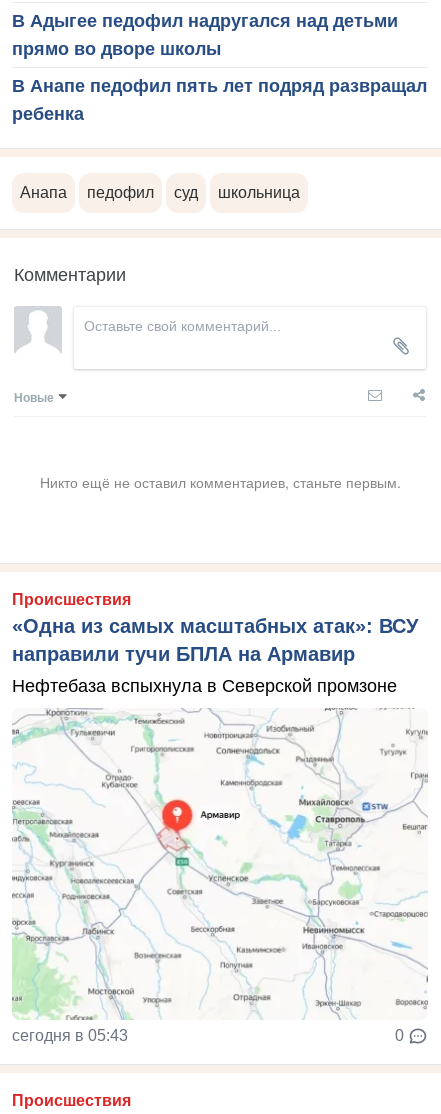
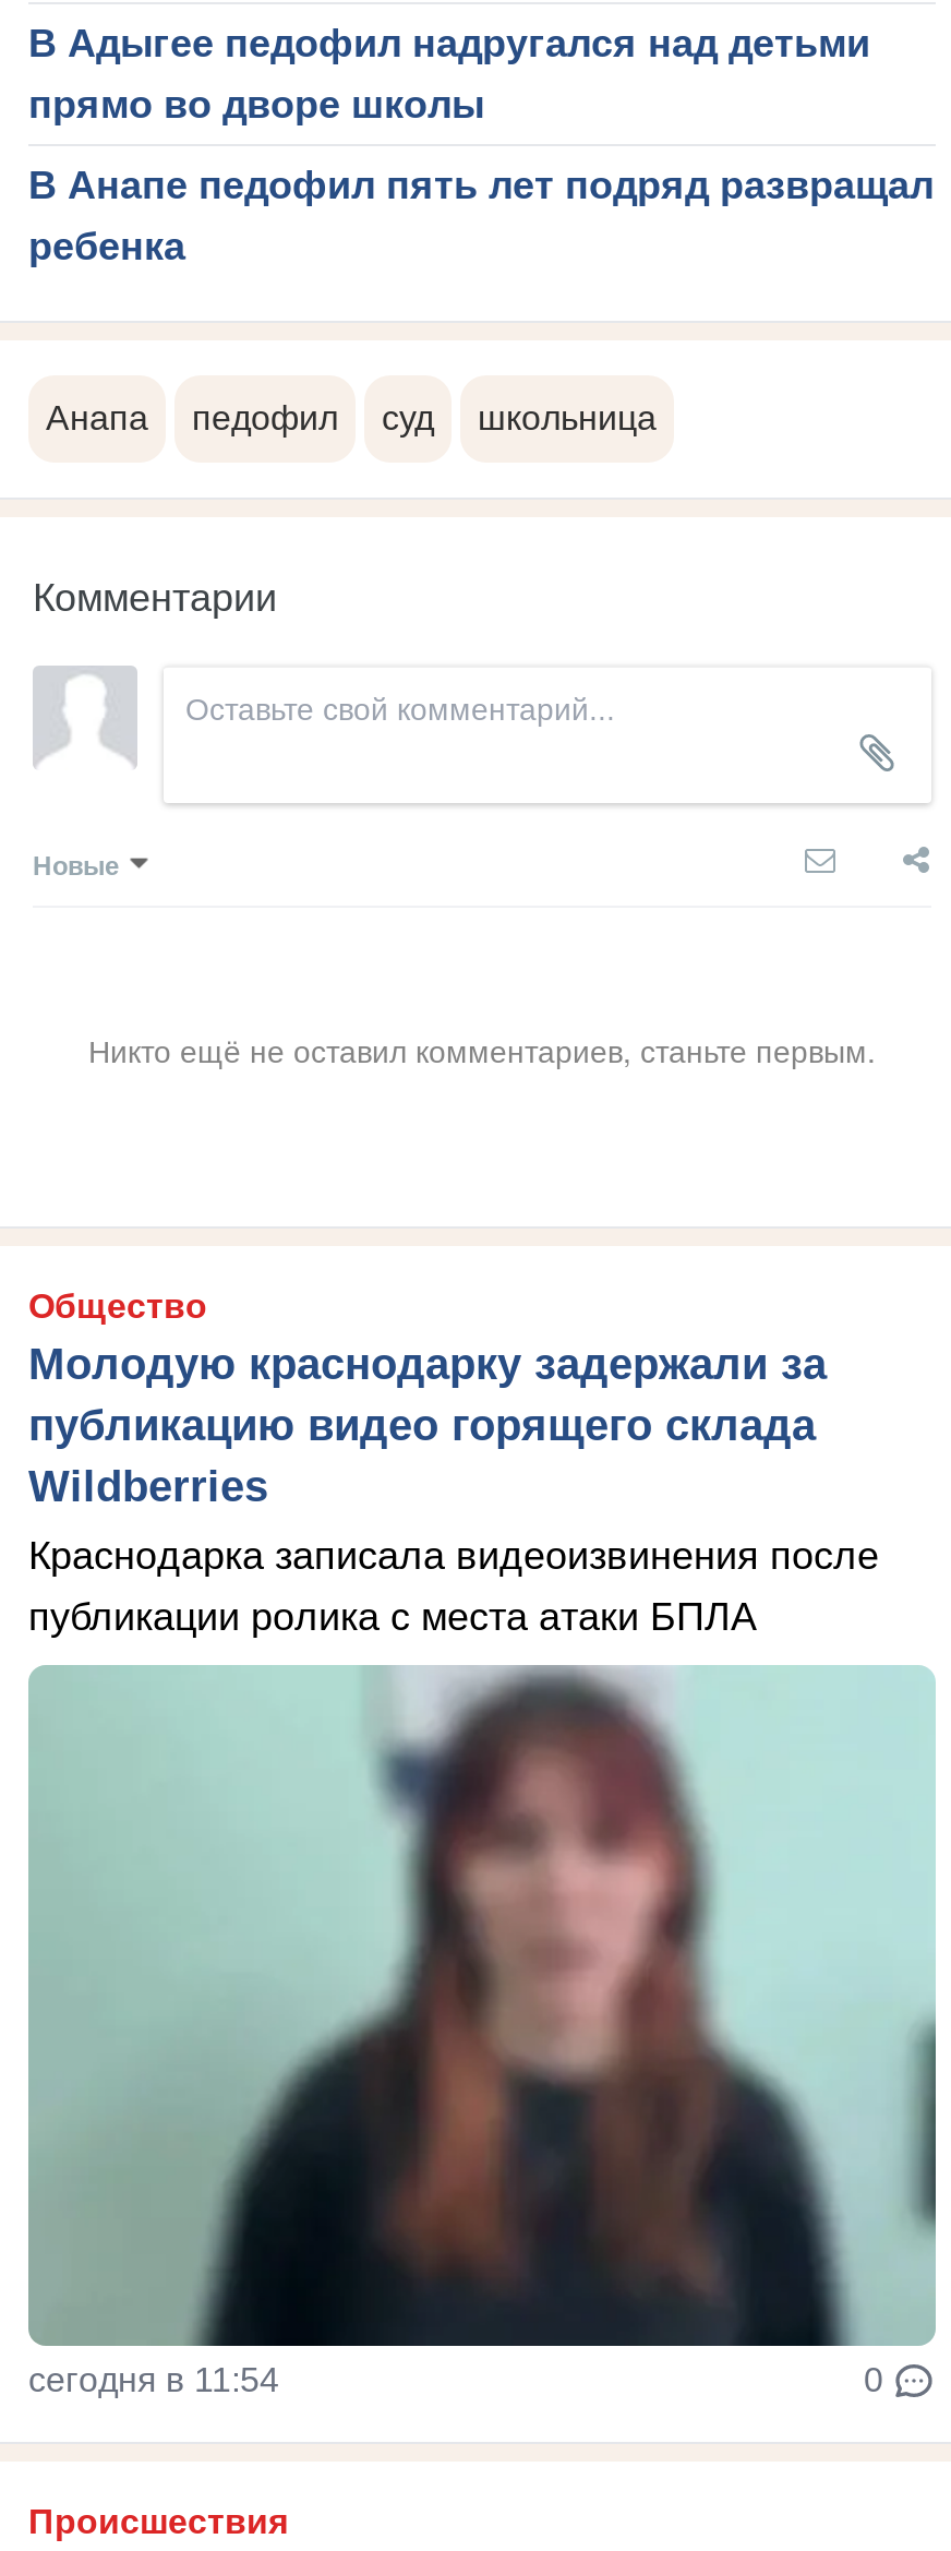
[12,591,418,665] Происшествия | «Одна из самых масштабных атак»: ВСУ | направили тучи БПЛА на Армавир -> [28,1288,827,1511] Общество | Молодую краснодарку задержали за | публикацию видео горящего склада | Wildberries
[12,676,397,696] Нефтебаза вспыхнула в Северской промзоне -> [28,1535,879,1639] Краснодарка записала видеоизвинения после | публикации ролика с места атаки БПЛА
[12,729,429,1044] [image] | сегодня в 05:43 -> [28,1665,938,2399] [image] | сегодня в 11:54

